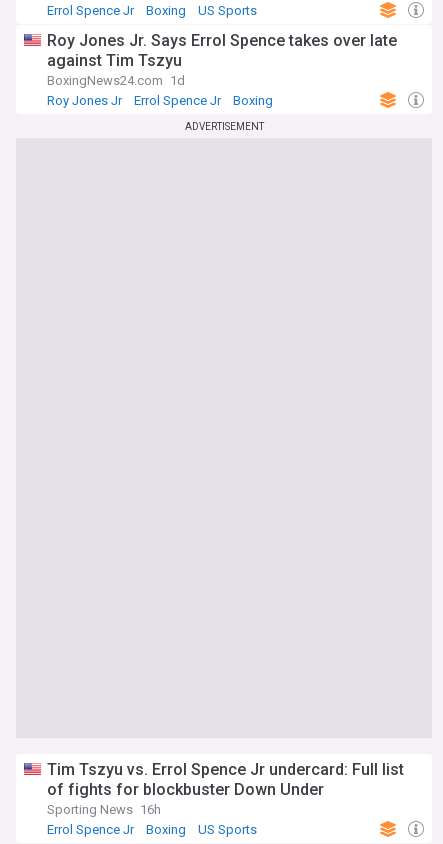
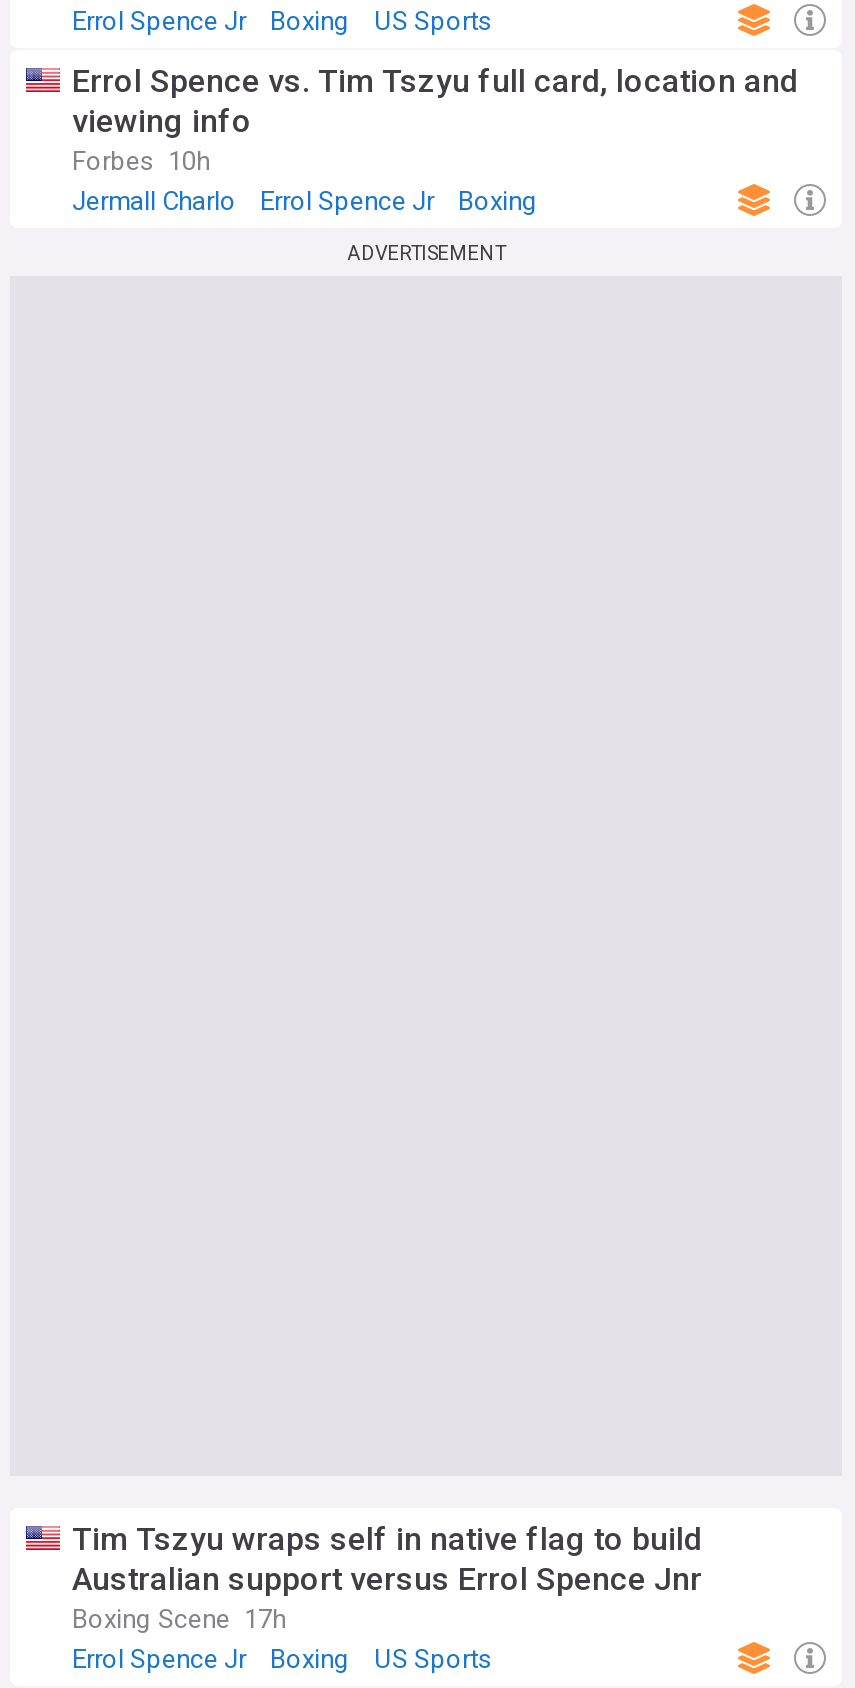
[47,31,397,108] Roy Jones Jr. Says Errol Spence takes over late | against Tim Tszyu | BoxingNews24.com 1d | Roy Jones Jr -> [72,62,798,216] Errol Spence vs. Tim Tszyu full card, location and | viewing info | Forbes 10h | Jermall Charlo
[47,760,404,817] Tim Tszyu vs. Errol Spence Jr undercard: Full list | of fights for blockbuster Down Under | Sporting News 16h -> [72,1520,702,1634] Tim Tszyu wraps self in native flag to build | Australian support versus Errol Spence Jnr | Boxing Scene 17h

